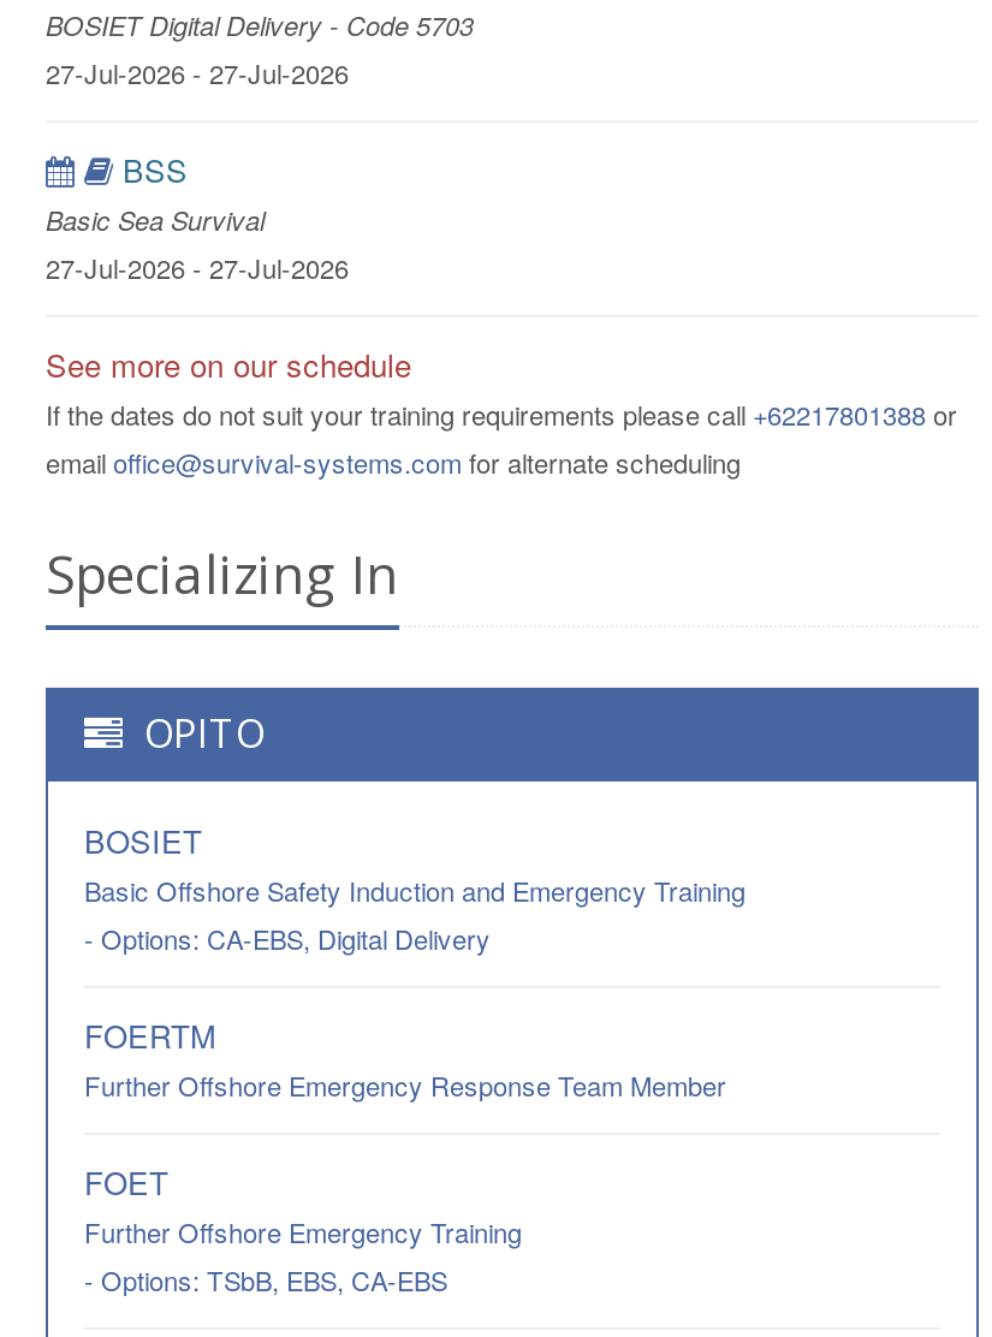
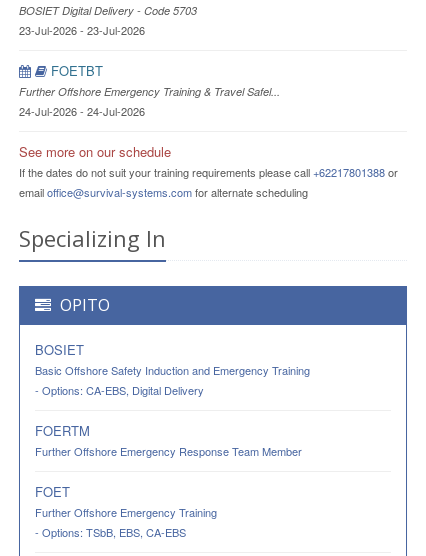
[46,53,349,91] 27-Jul-2026 - 27-Jul-2026 -> [19,22,145,38] 23-Jul-2026 - 23-Jul-2026
[46,147,349,286] BSS | Basic Sea Survival | 27-Jul-2026 - 27-Jul-2026 -> [19,61,280,119] FOETBT | Further Offshore Emergency Training & Travel Safel... | 24-Jul-2026 - 24-Jul-2026

